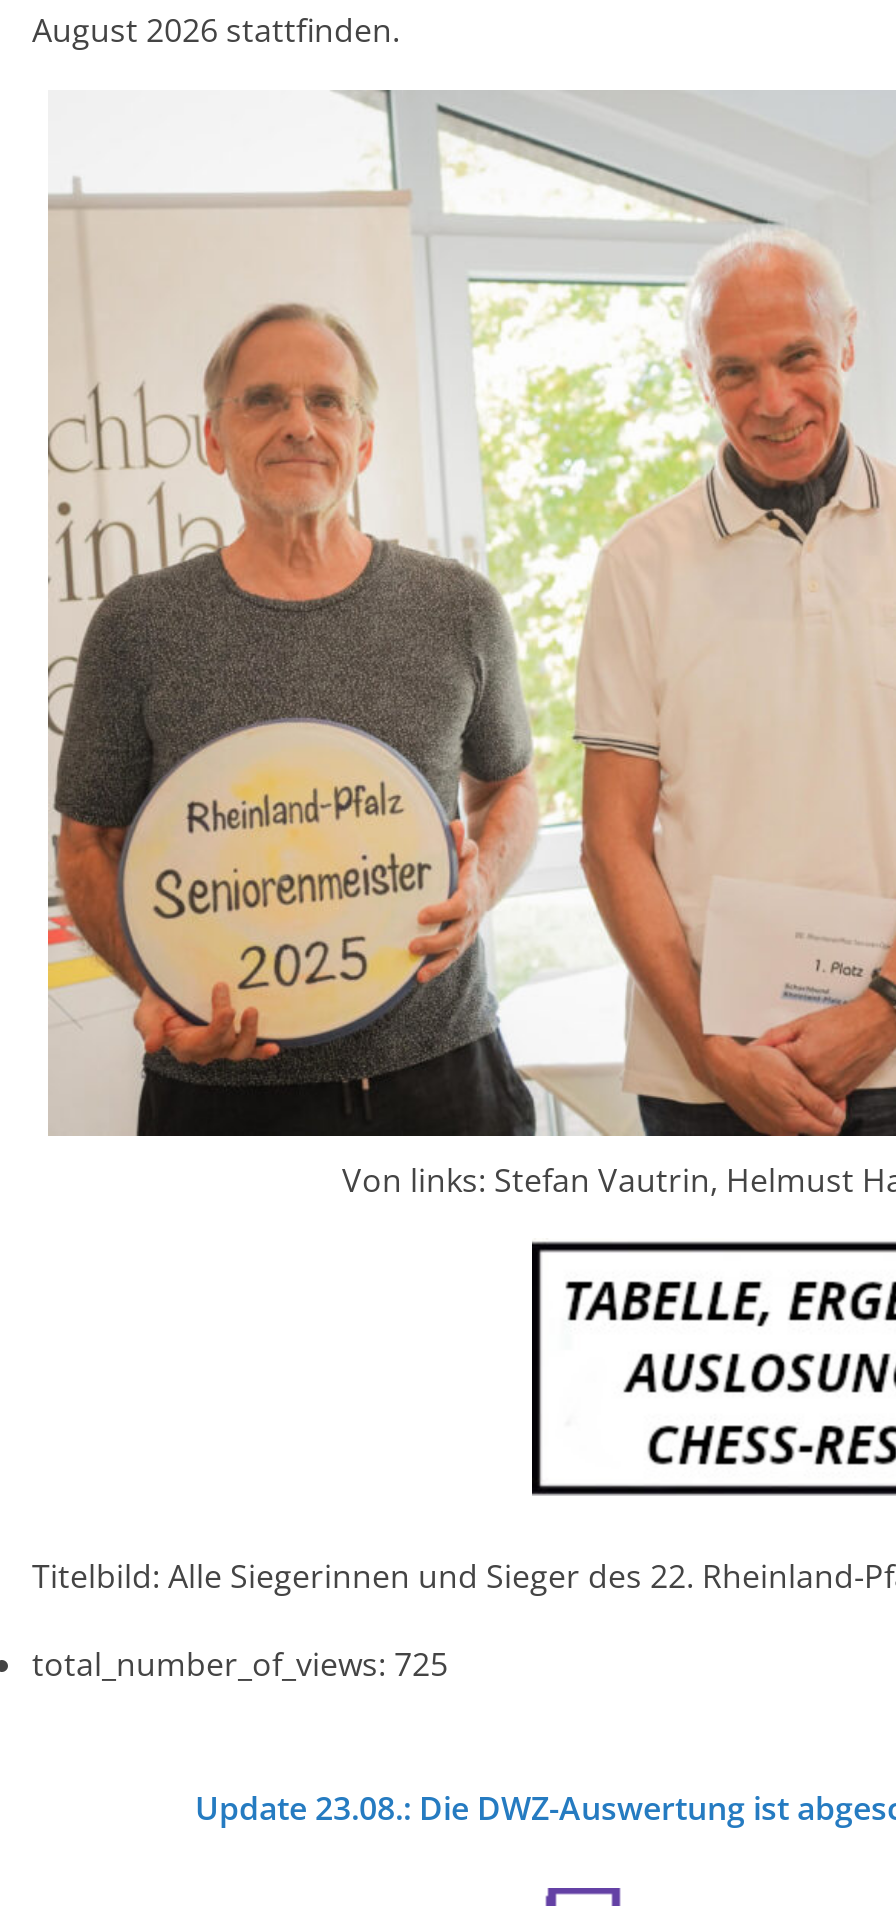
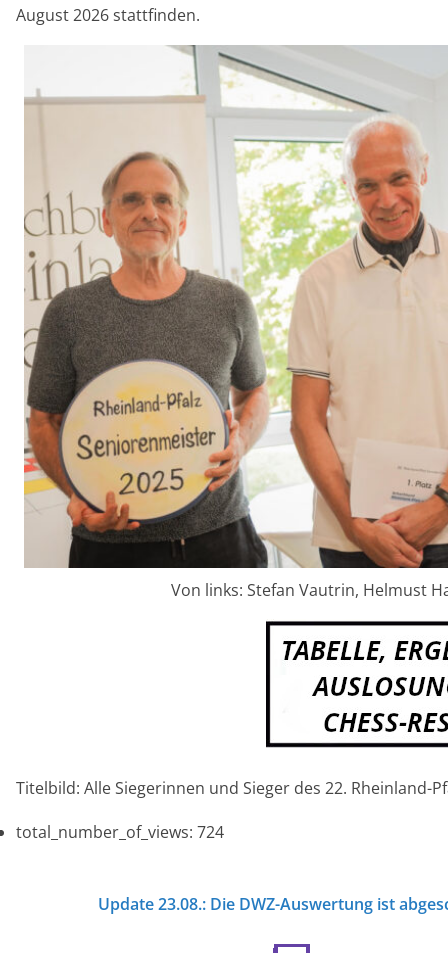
[32,1642,448,1686] total_number_of_views: 725 -> [16,821,224,843] total_number_of_views: 724

